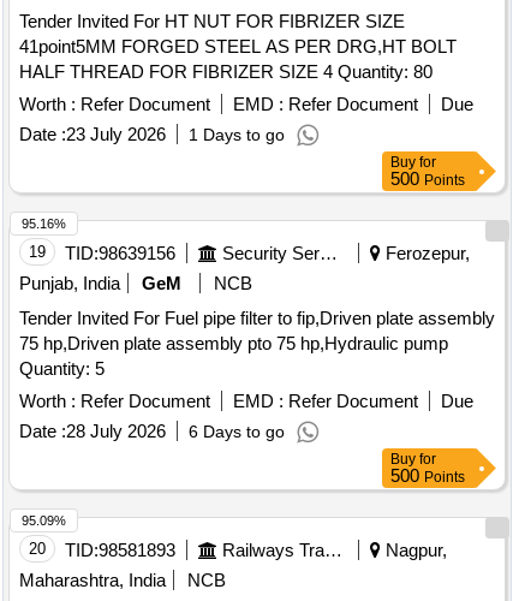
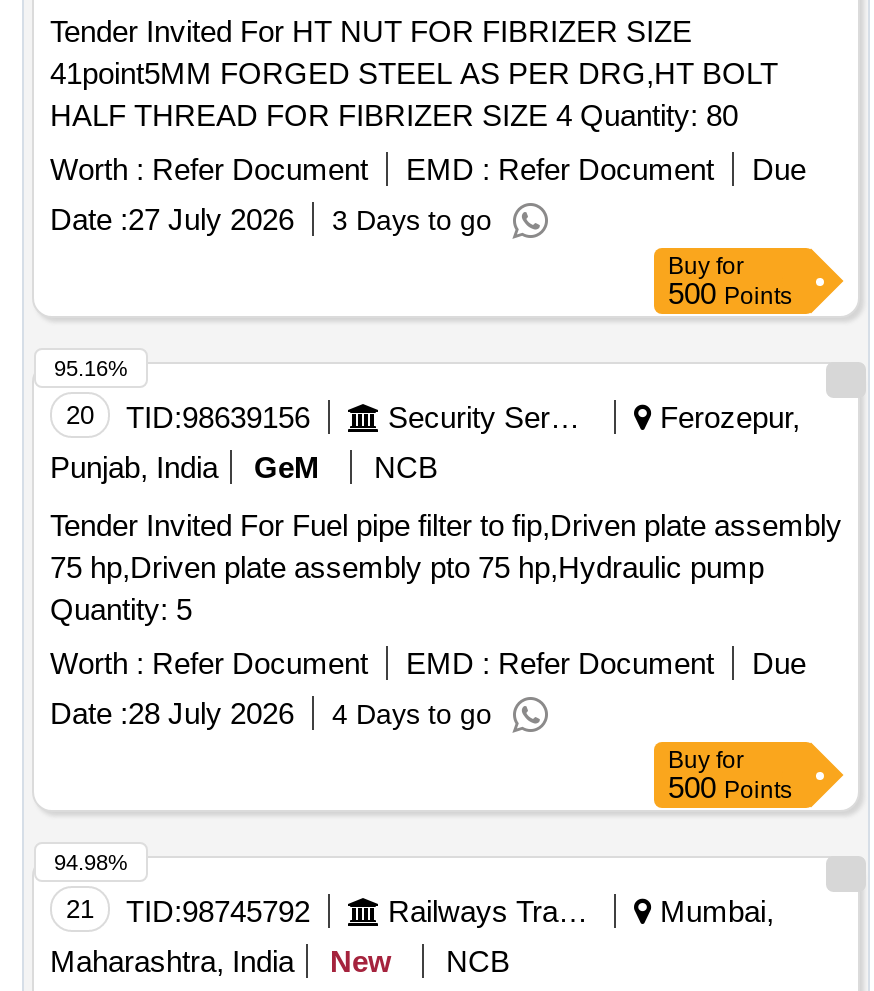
[19,124,166,144] Date : 23 July 2026 -> [50,202,294,236] Date : 27 July 2026
[189,125,285,144] 1 Days to go -> [332,204,492,236] 3 Days to go
[29,243,175,263] 19 TID:98639156 -> [66,400,310,434] 20 TID:98639156
[19,421,285,441] Date : 28 July 2026 6 Days to go -> [50,696,492,730] Date : 28 July 2026 4 Days to go
[22,513,66,528] 95.09% -> [54,850,128,874] 94.98%
[29,540,46,558] 20 -> [66,894,94,924] 21
[65,540,175,560] TID:98581893 -> [126,894,310,928] TID:98745792
[381,540,447,560] Nagpur, -> [652,894,774,928] Mumbai,
none -> [330,944,392,978] New

